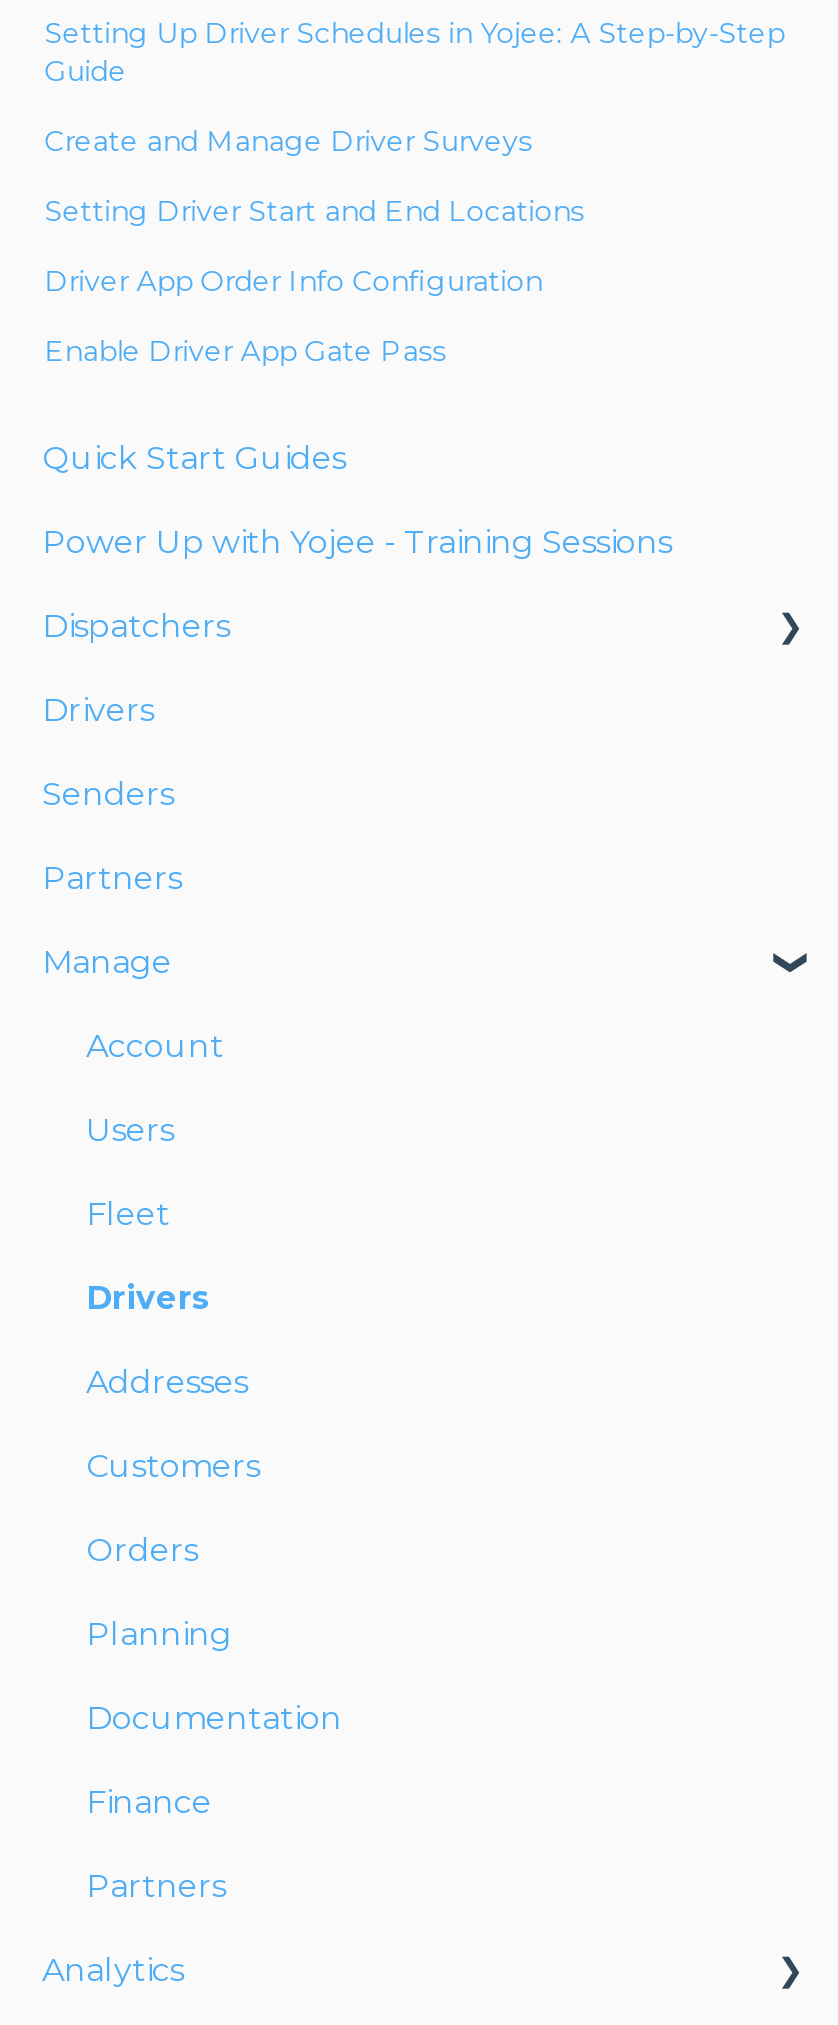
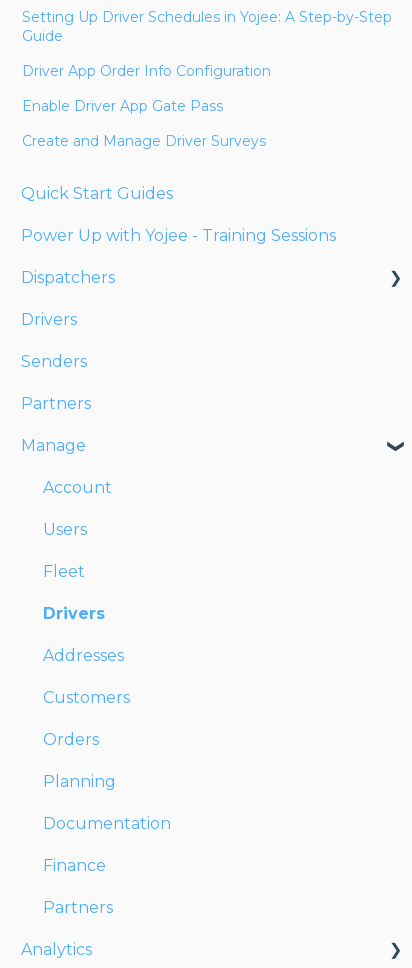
moved [44,124,532,160] -> [22,132,266,150]: Create and Manage Driver Surveys
[44,194,584,230] Setting Driver Start and End Locations -> none
moved [44,264,542,370] -> [22,62,271,115]: Driver App Order Info Configuration | Enable Driver App Gate Pass

